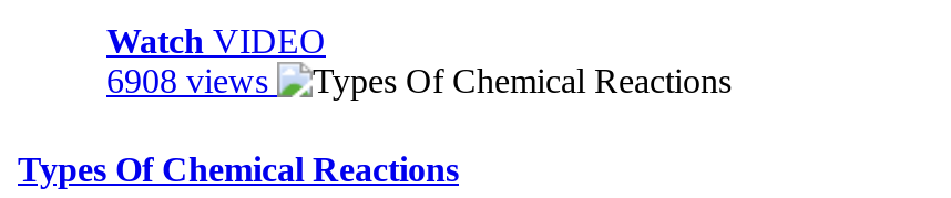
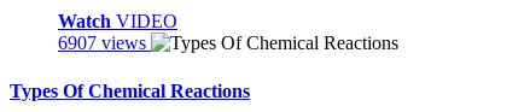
[106,62,277,100] 6908 views -> [58,33,151,53] 6907 views

